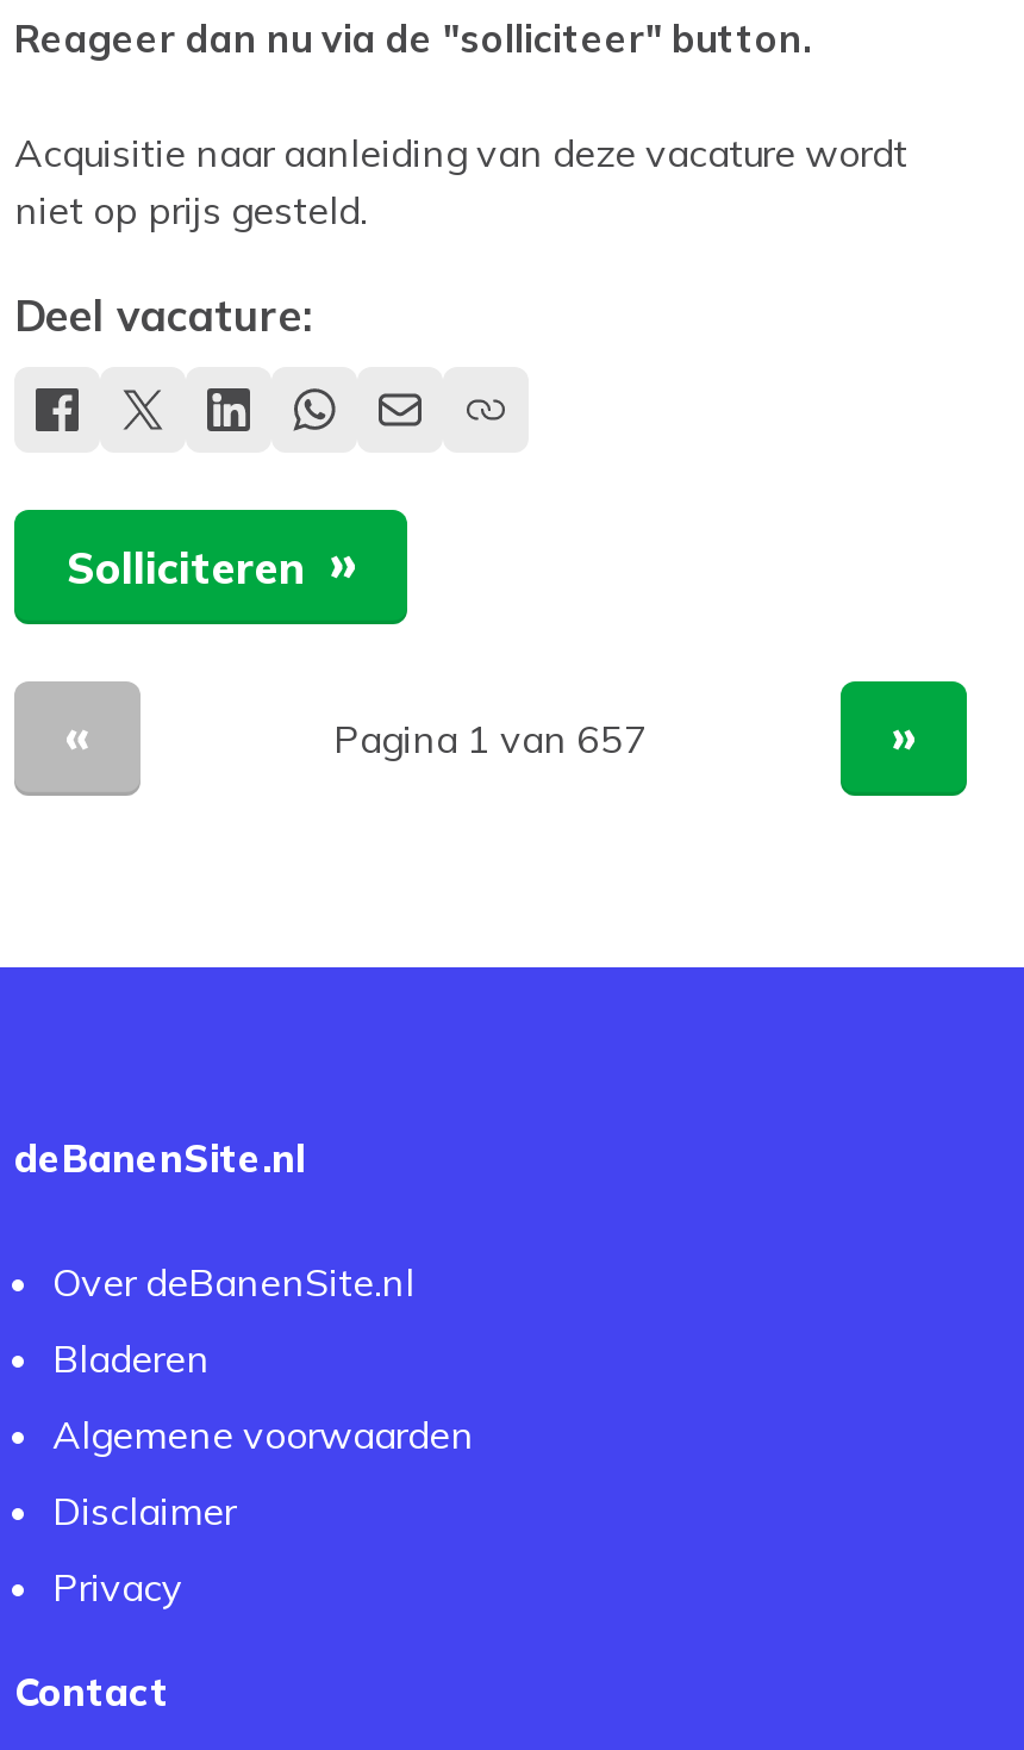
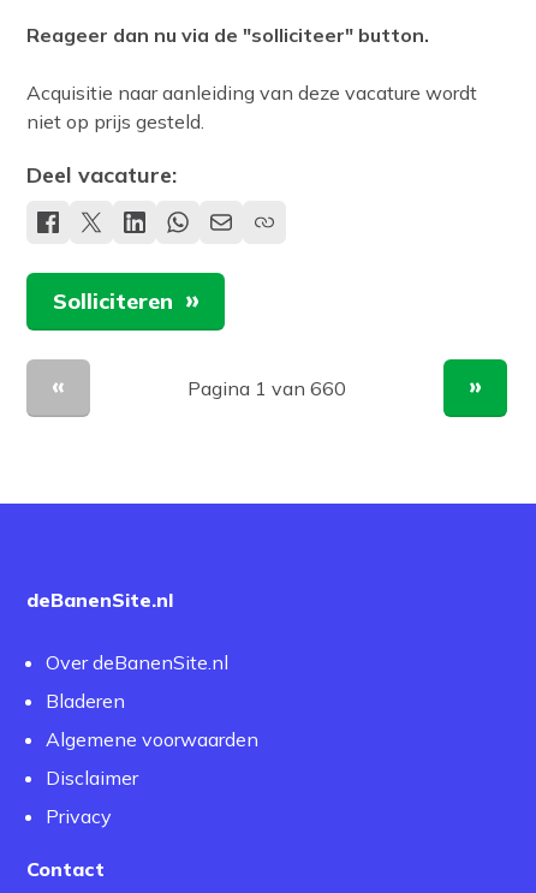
[333,715,648,763] Pagina 1 van 657 -> [187,376,346,400] Pagina 1 van 660

